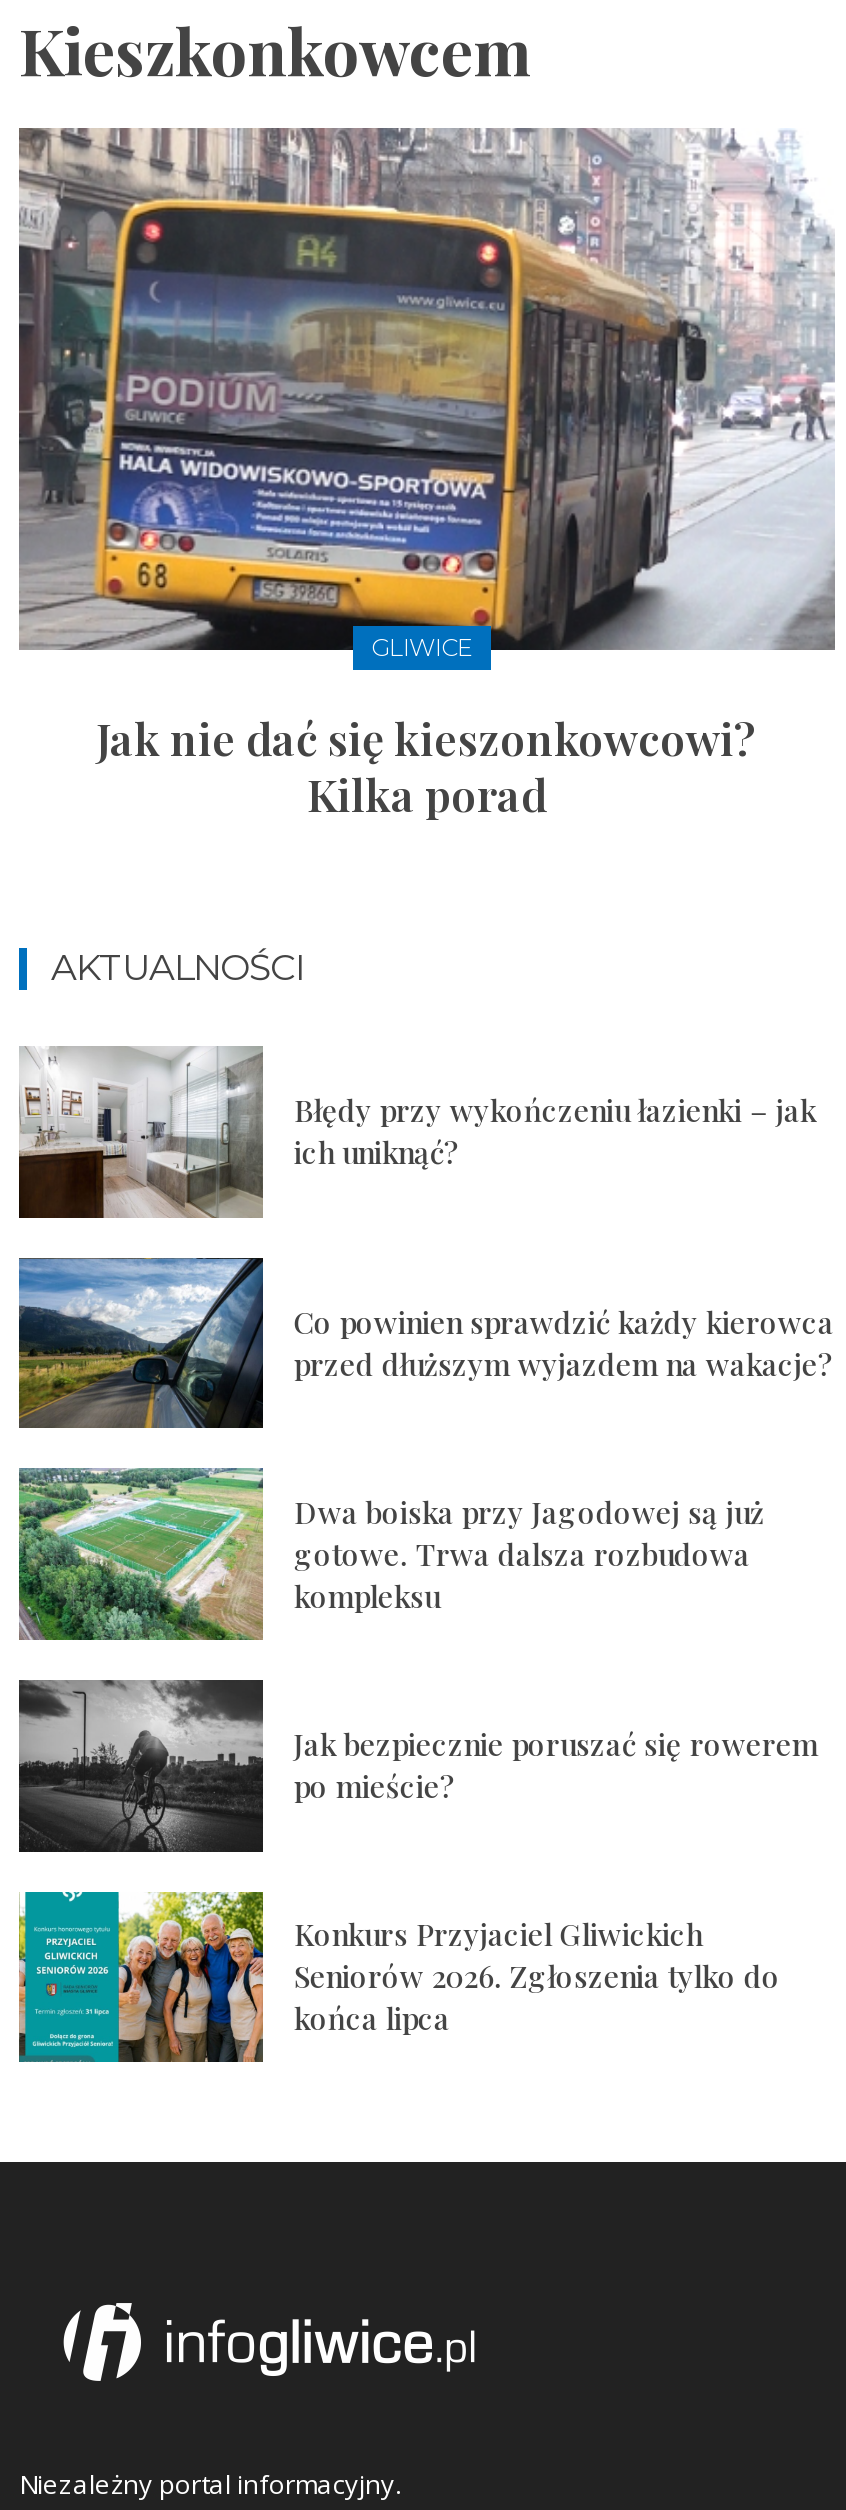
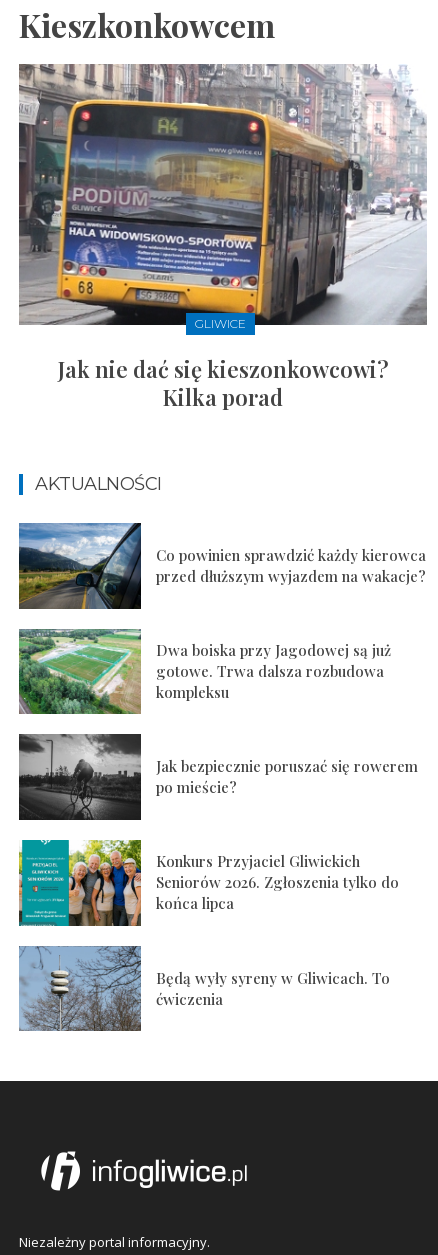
[17,1046,816,1220] [image] | Błędy przy wykończeniu łazienki – jak | ich uniknąć? -> none
moved [15,1256,834,2038] -> [17,522,426,913]: [image] | Co powinien sprawdzić każdy kierowca | przed dłuższym wyjazdem na wakacje? | ... | Seniorów 2026. Zgłoszenia tylko do | końca lipca
none -> [18,945,390,1032] [image] | Będą wyły syreny w Gliwicach. To | ćwiczenia

